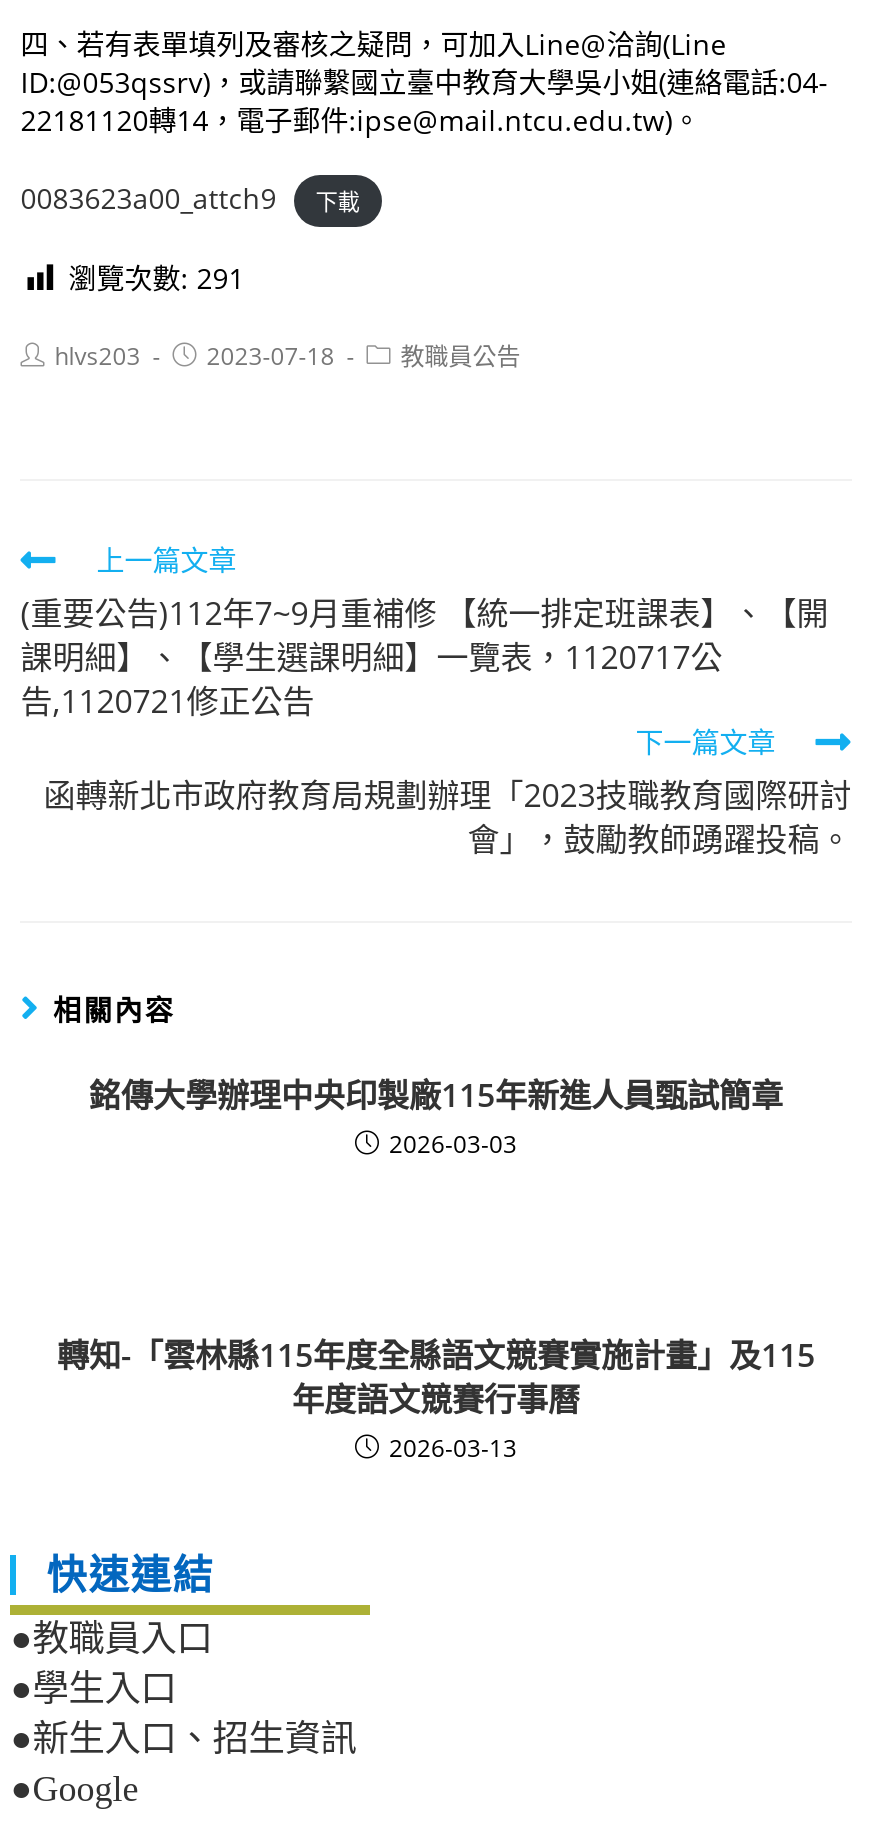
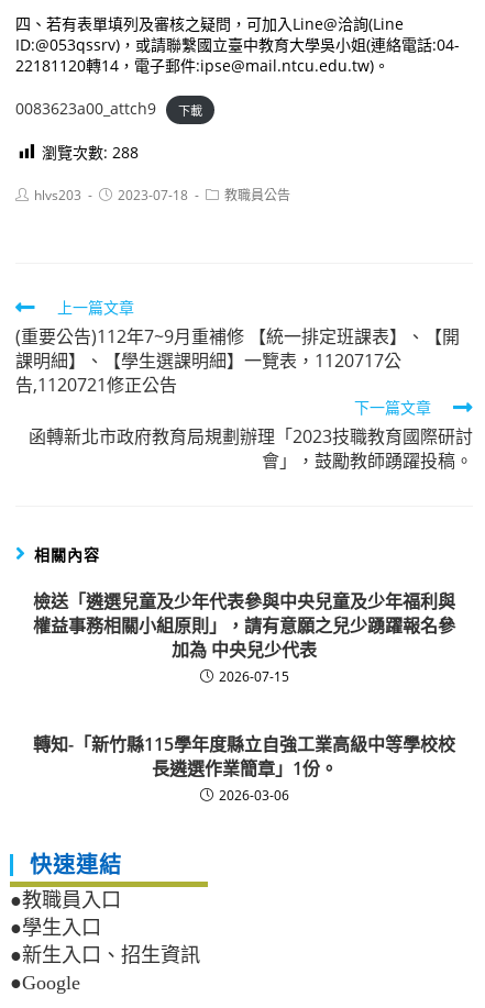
[68,259,244,297] 瀏覽次數: 291 -> [42,142,139,163] 瀏覽次數: 288
[89,1074,783,1162] 銘傳大學辦理中央印製廠115年新進人員甄試簡章 | 2026-03-03 -> [33,590,455,686] 檢送「遴選兒童及少年代表參與中央兒童及少年福利與 | 權益事務相關小組原則」，請有意願之兒少踴躍報名參 | 加為 中央兒少代表 | 2026-07-15
[57,1334,815,1466] 轉知-「雲林縣115年度全縣語文競賽實施計畫」及115 | 年度語文競賽行事曆 | 2026-03-13 -> [33,733,455,805] 轉知-「新竹縣115學年度縣立自強工業高級中等學校校 | 長遴選作業簡章」1份。 | 2026-03-06

